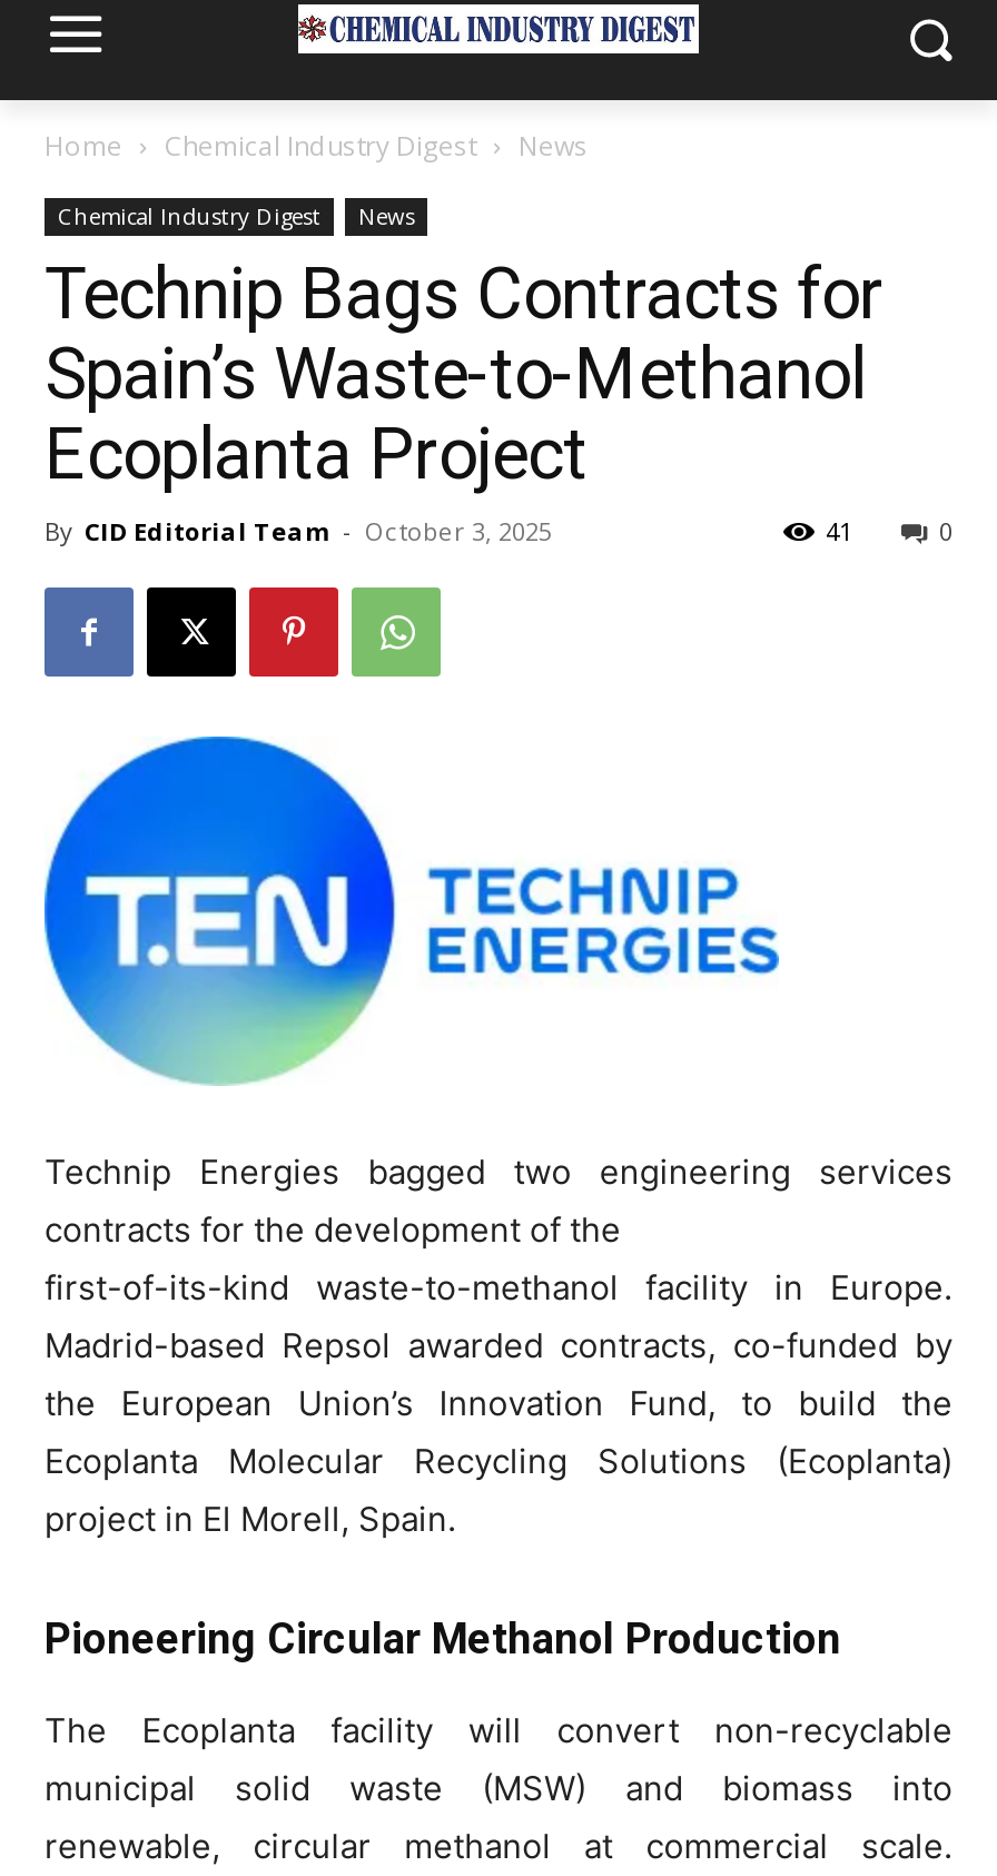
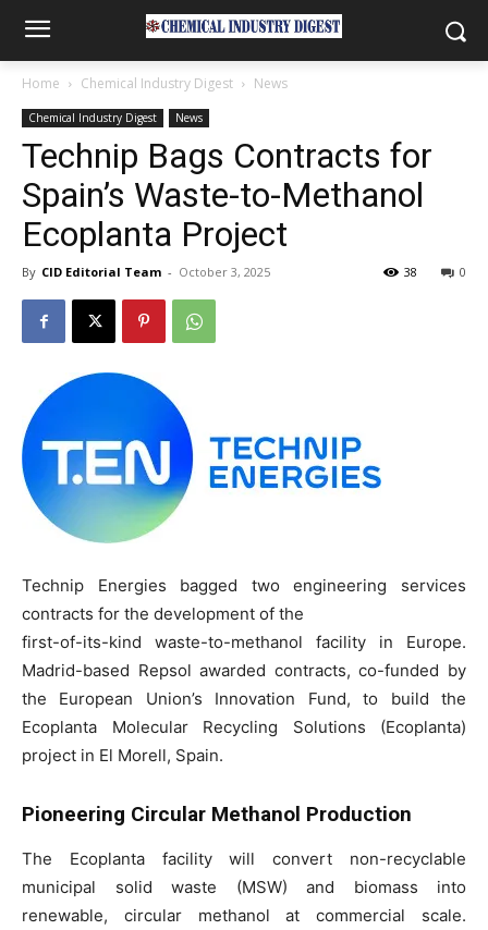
[826,514,852,547] 41 -> [404,264,417,280] 38

